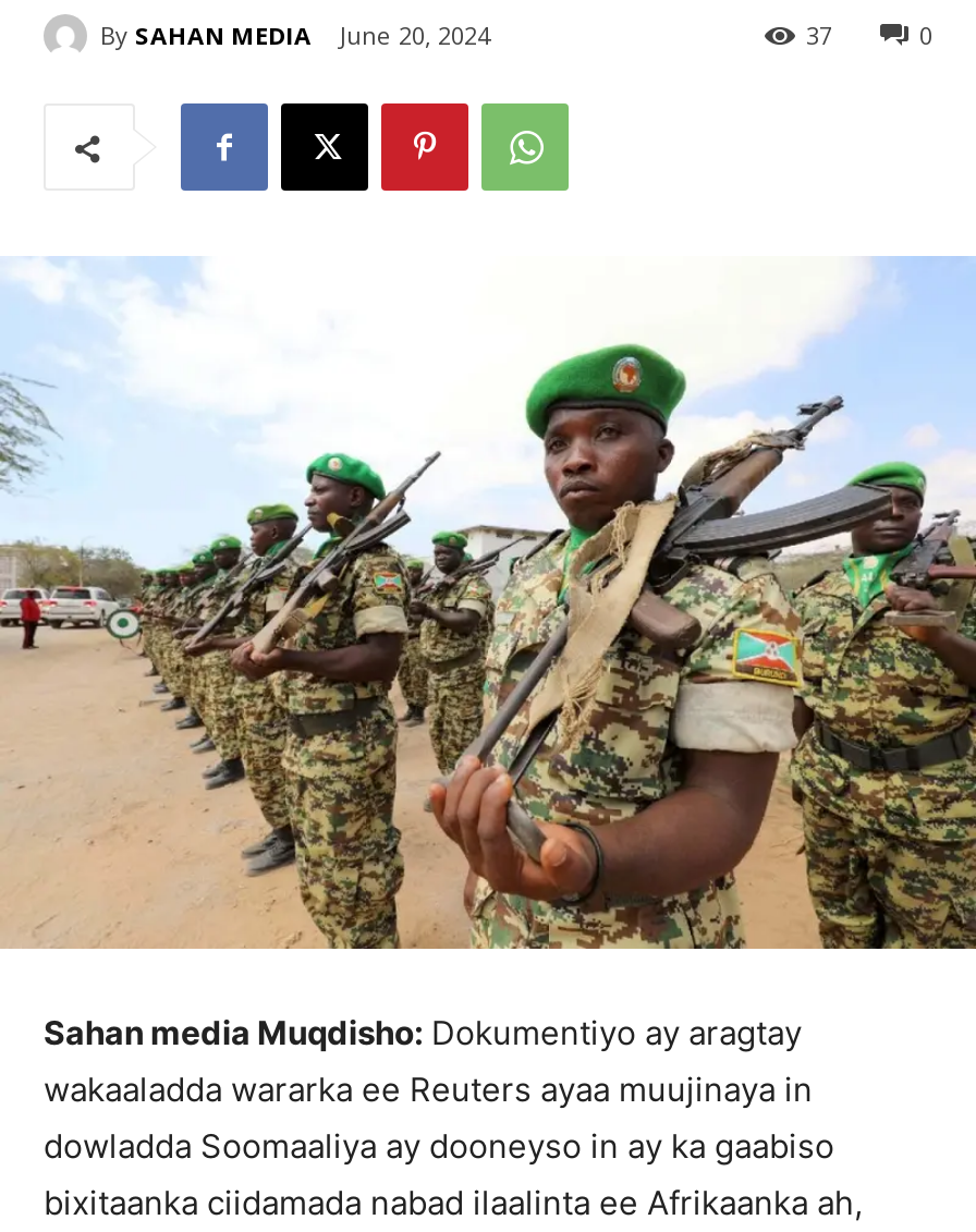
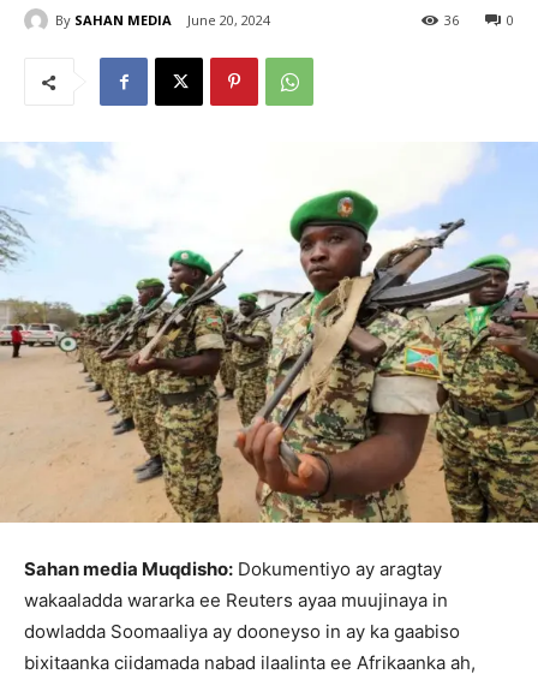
[806,19,832,51] 37 -> [444,11,459,29] 36

